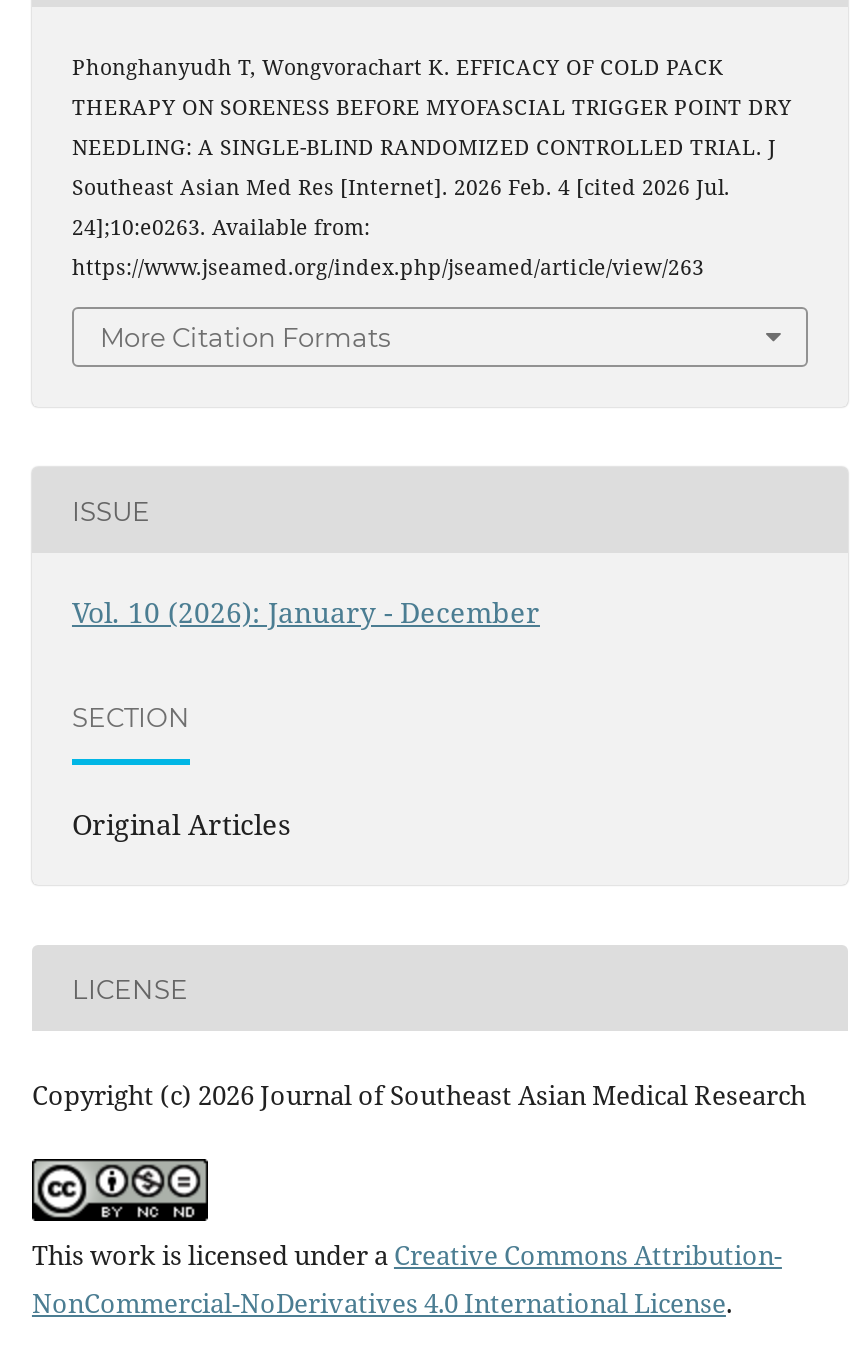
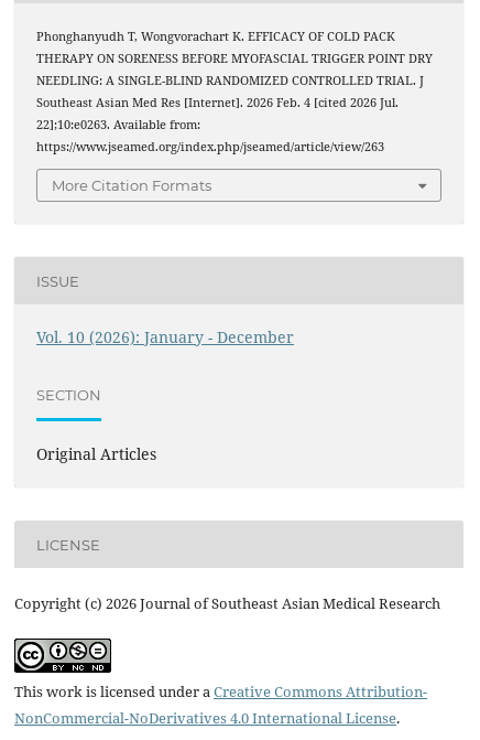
[72,212,370,240] 24];10:e0263. Available from: -> [36,117,200,132] 22];10:e0263. Available from:

